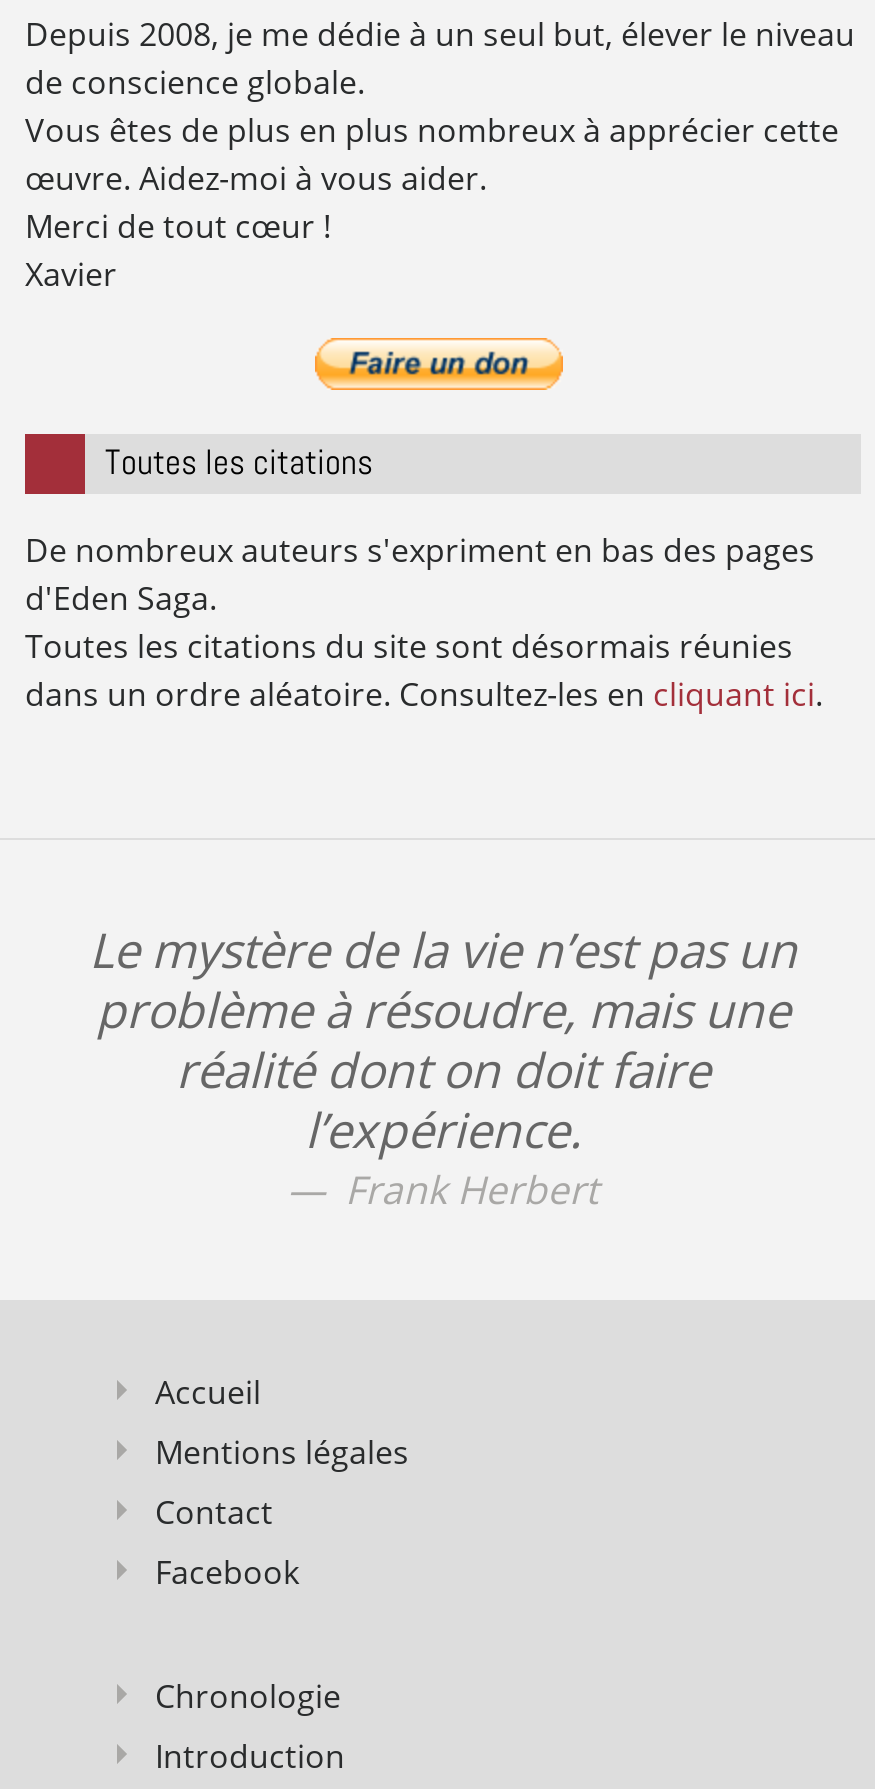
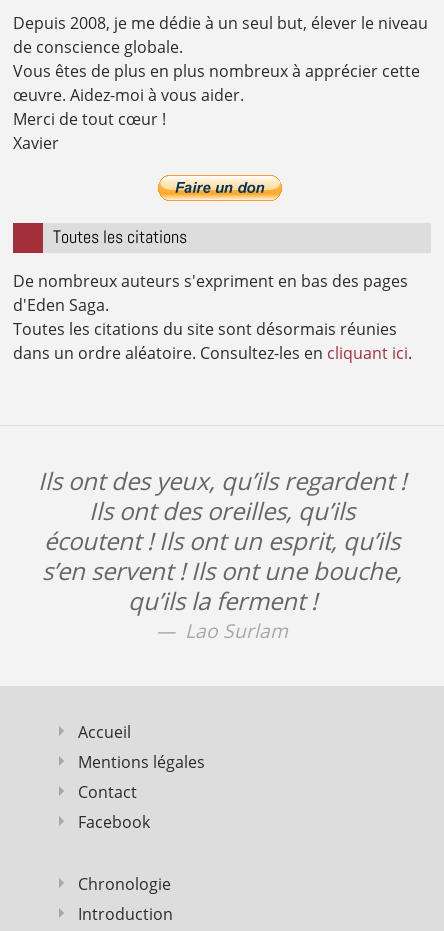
[89,915,797,1215] Le mystère de la vie n’est pas un | problème à résoudre, mais une | réalité dont on doit faire | l’expérience. | Frank Herbert -> [38,464,406,644] Ils ont des yeux, qu’ils regardent ! | Ils ont des oreilles, qu’ils | écoutent ! Ils ont un esprit, qu’ils | s’en servent ! Ils ont une bouche, | qu’ils la ferment ! | Lao Surlam

